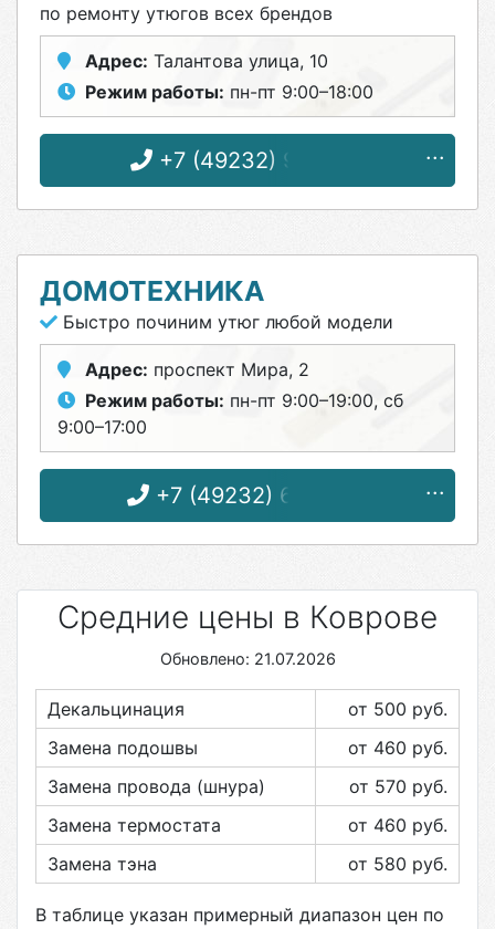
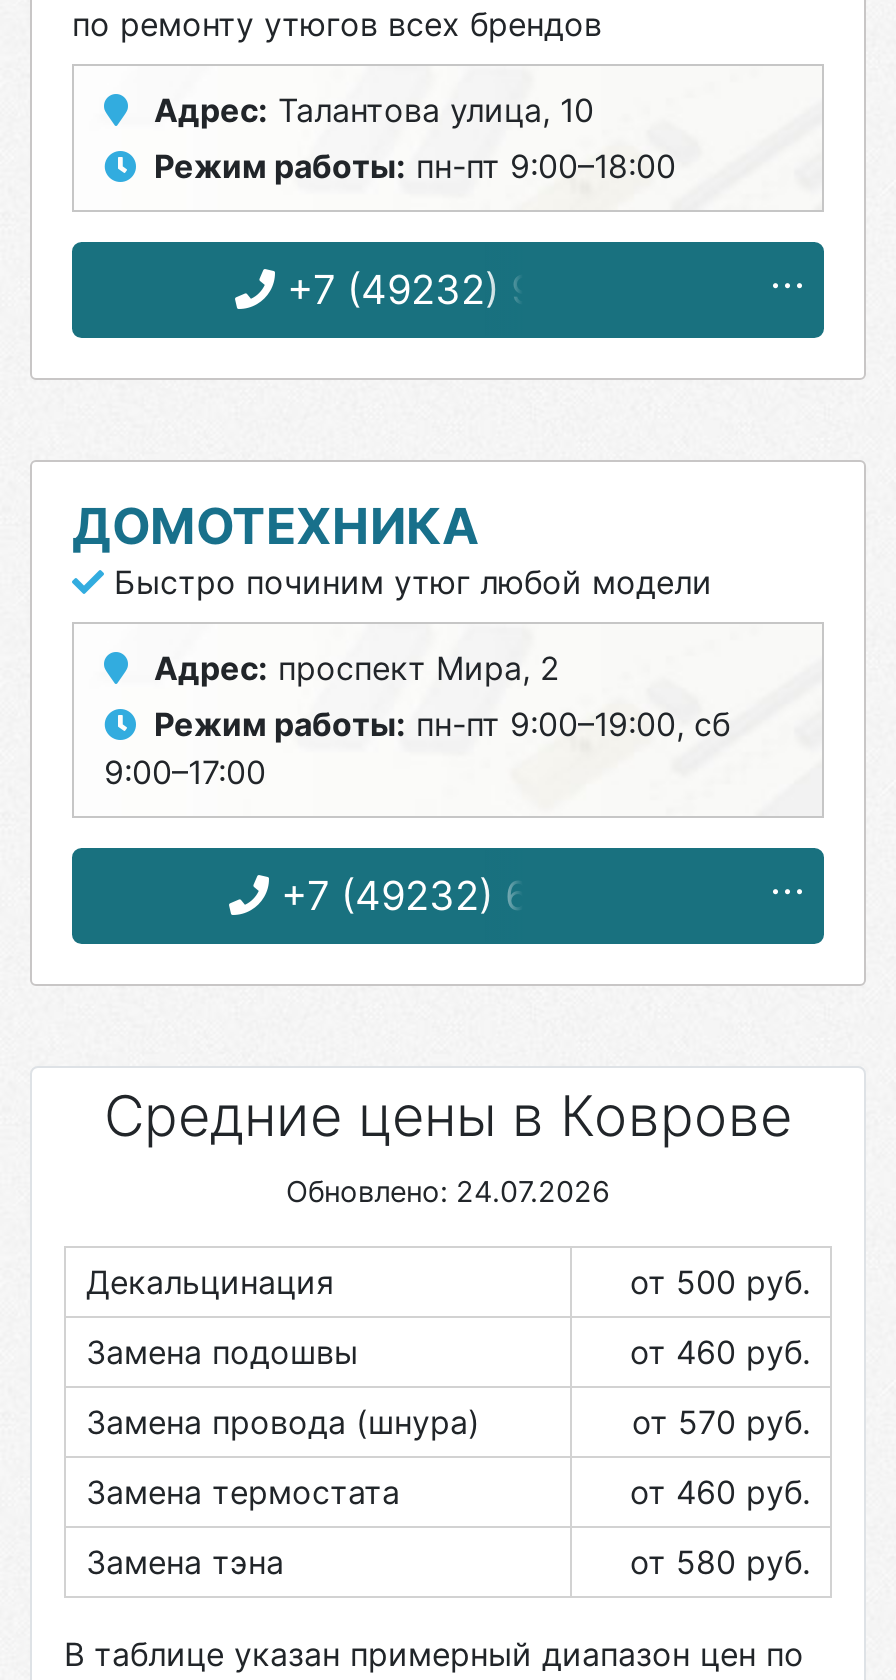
[160,649,335,668] Обновлено: 21.07.2026 -> [286,1174,610,1208] Обновлено: 24.07.2026

